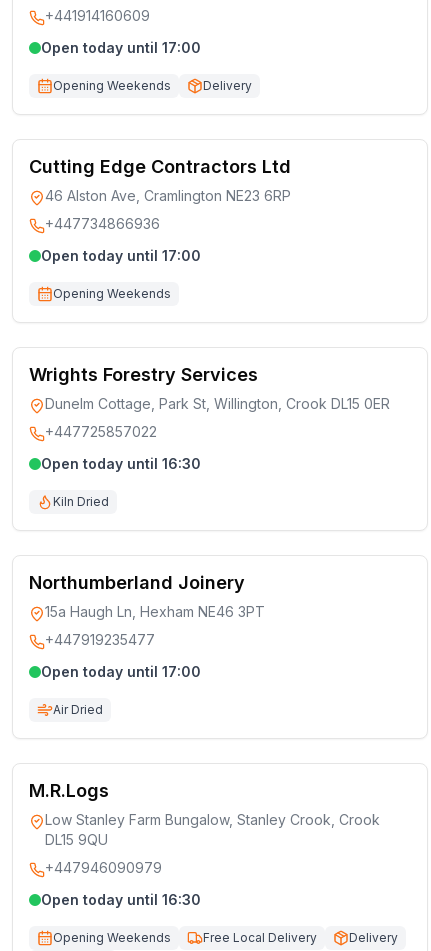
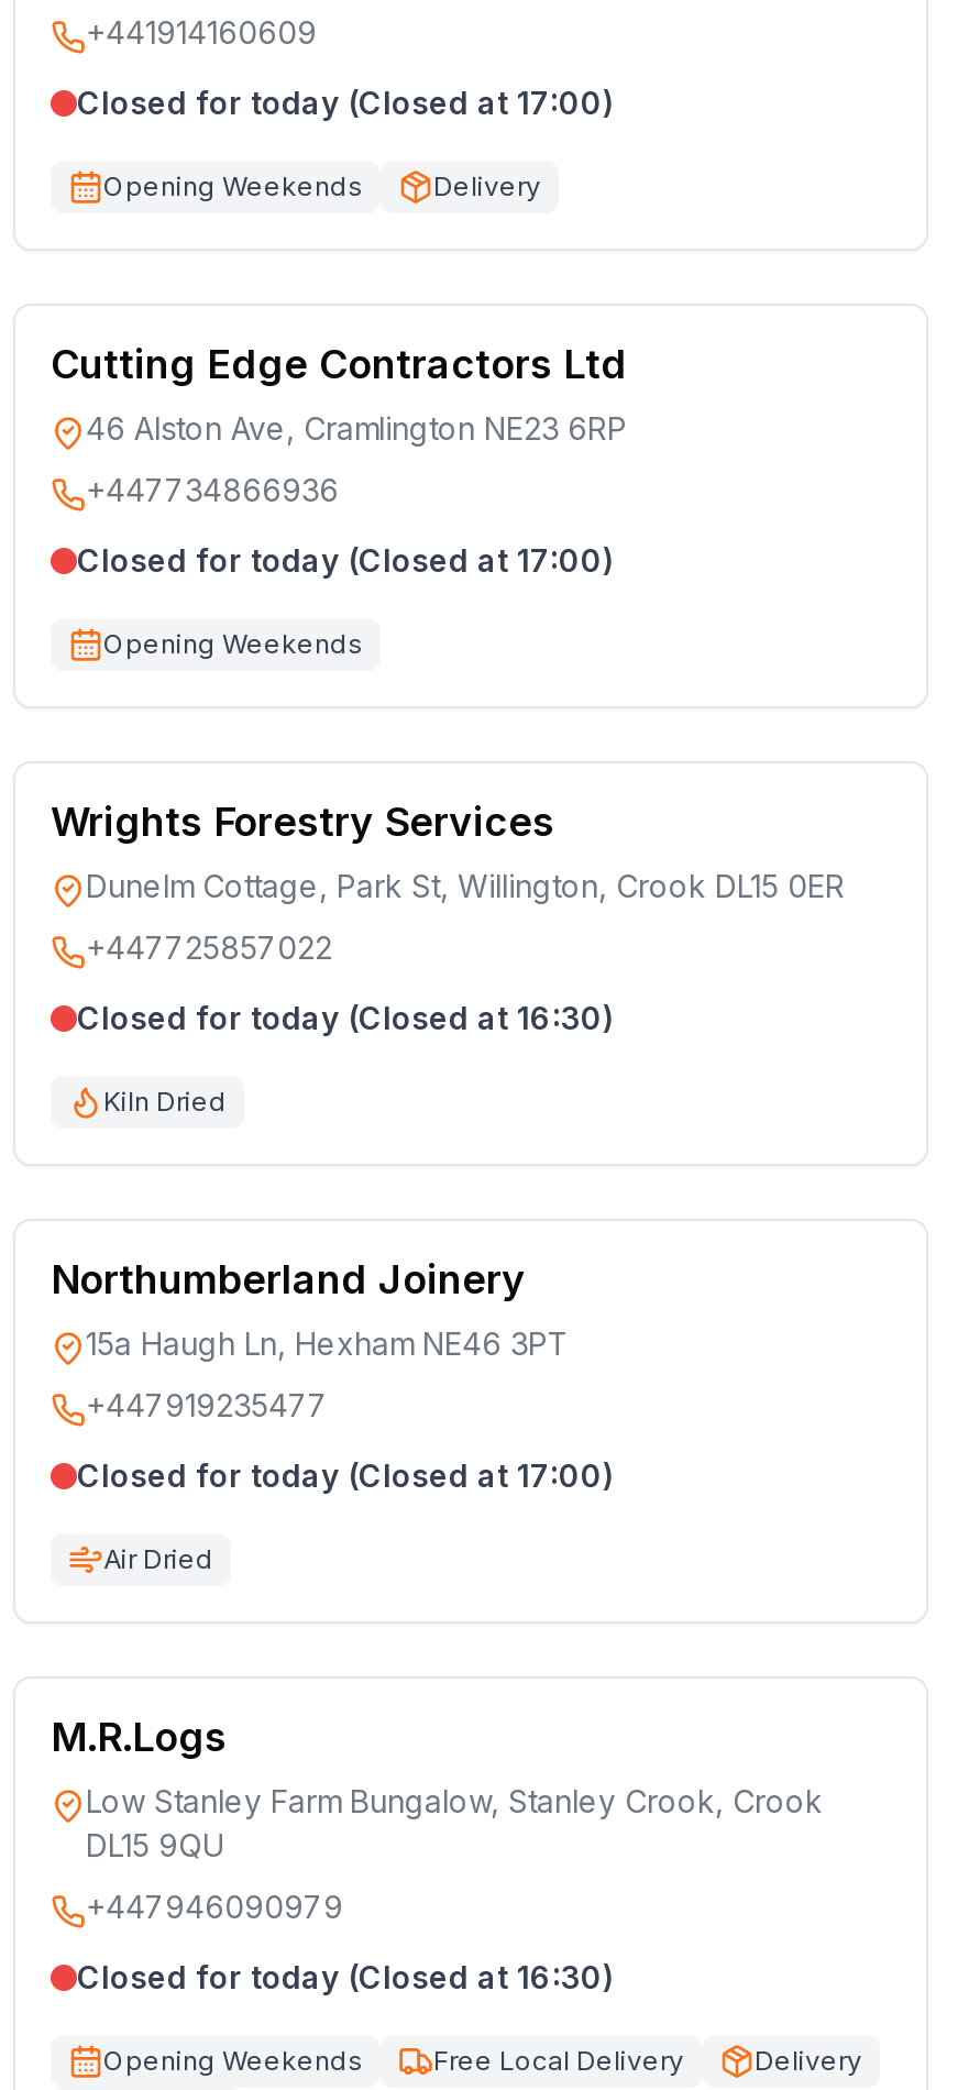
[41,39,201,56] Open today until 17:00 -> [77,84,614,121] Closed for today (Closed at 17:00)
[41,247,201,264] Open today until 17:00 -> [77,541,614,579] Closed for today (Closed at 17:00)
[41,455,201,472] Open today until 16:30 -> [77,999,614,1036] Closed for today (Closed at 16:30)
[41,663,201,680] Open today until 17:00 -> [77,1456,614,1494] Closed for today (Closed at 17:00)
[41,891,201,908] Open today until 16:30 -> [77,1958,614,1995] Closed for today (Closed at 16:30)

